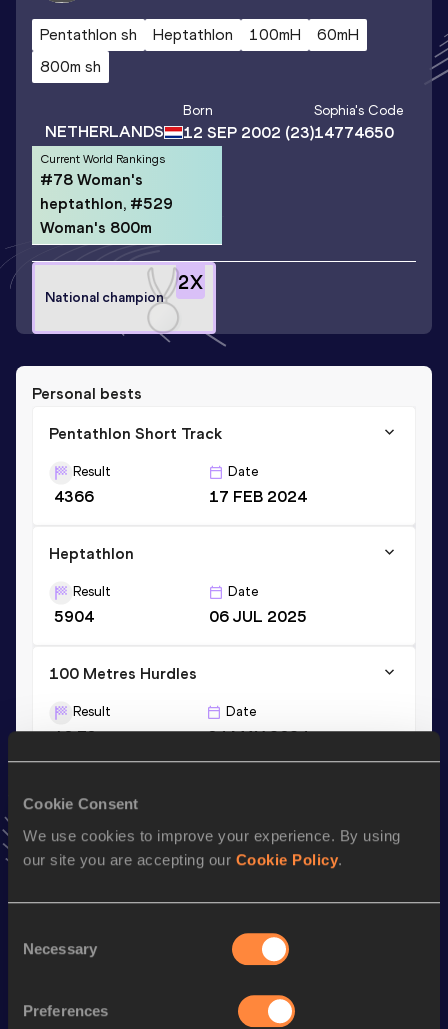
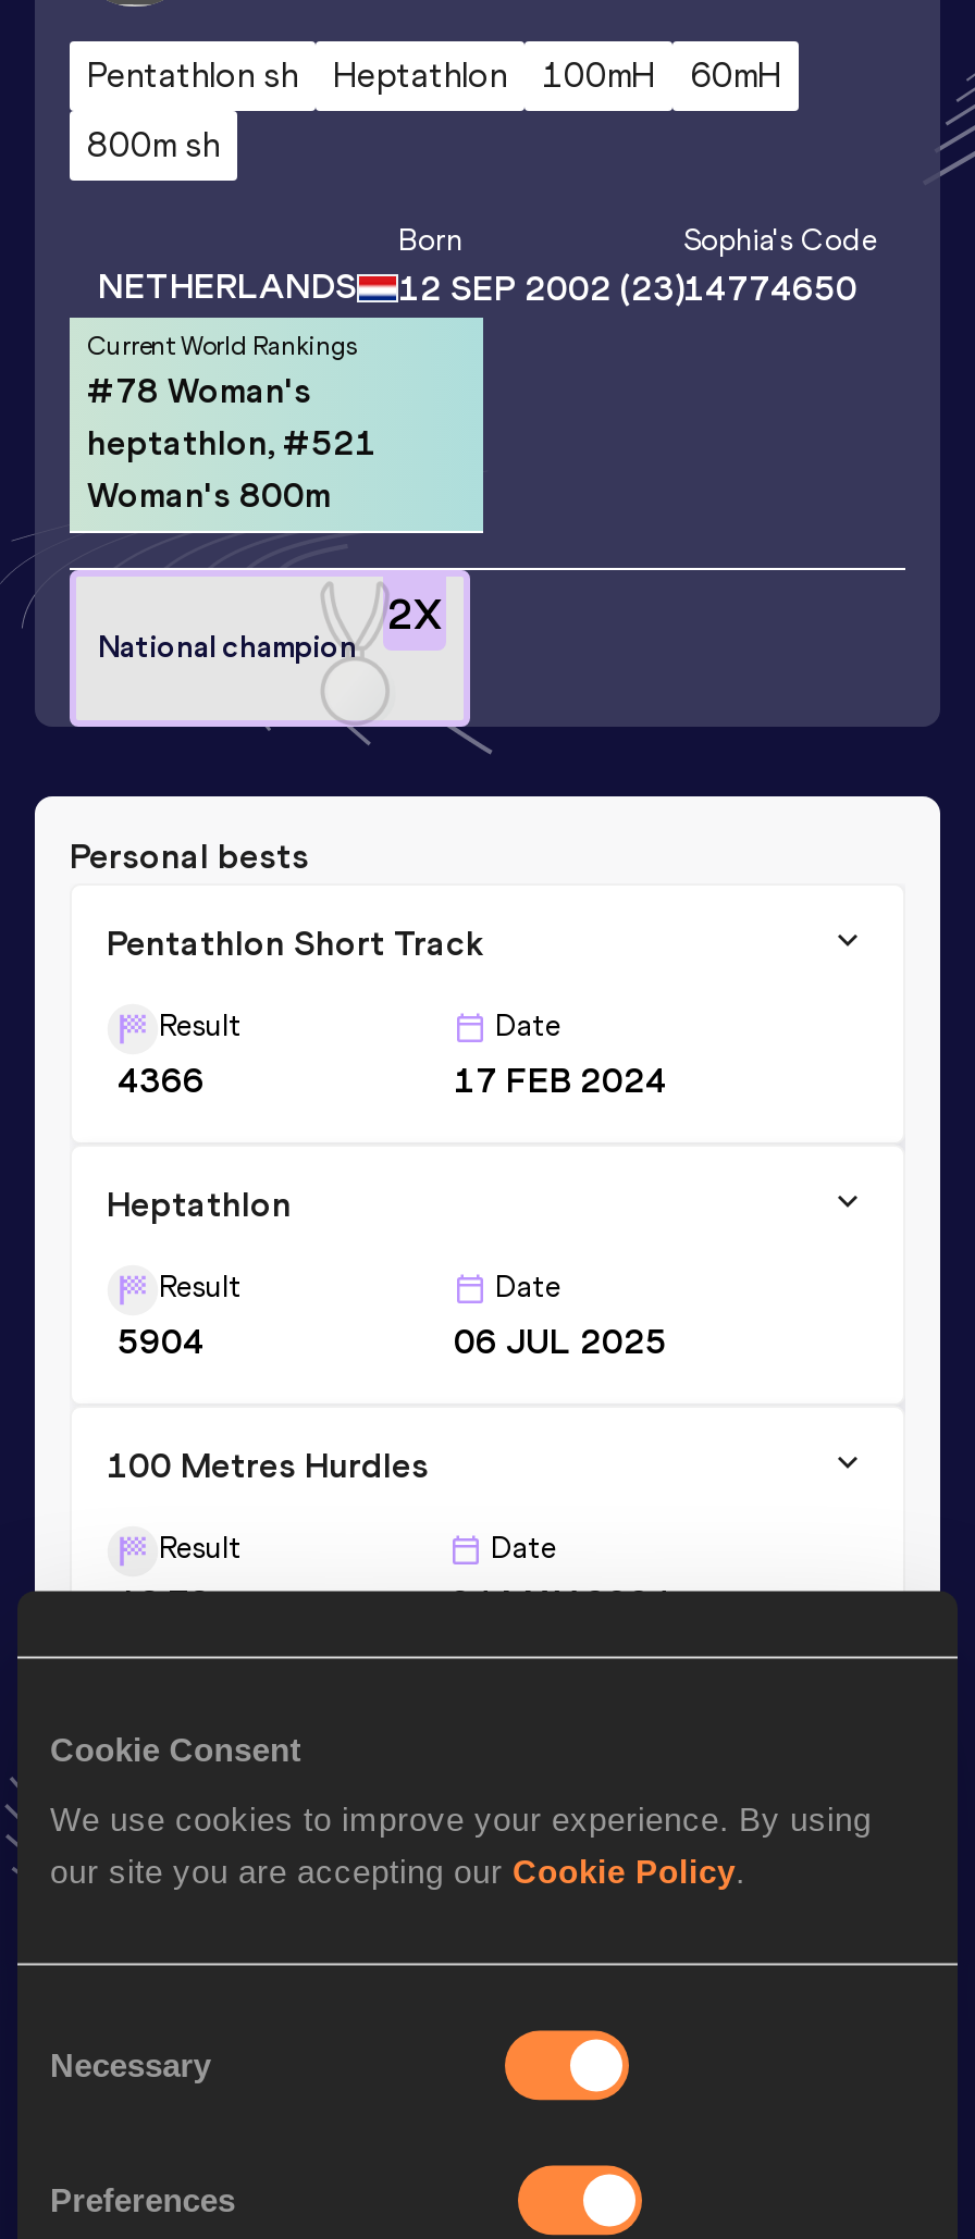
[40,193,173,212] heptathlon, #529 -> [87,421,377,462] heptathlon, #521

